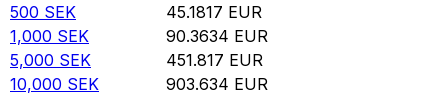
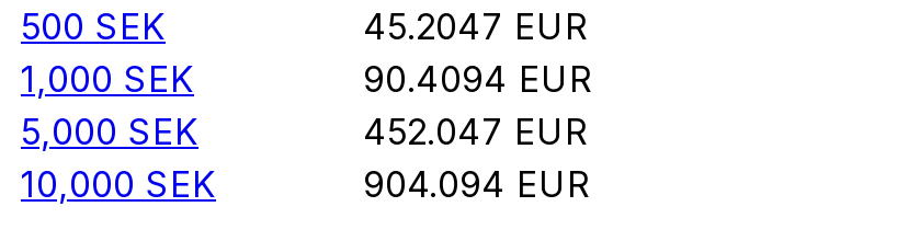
[166,2,262,22] 45.1817 EUR -> [363,5,589,49] 45.2047 EUR
[166,26,268,46] 90.3634 EUR -> [363,58,593,101] 90.4094 EUR
[166,50,263,70] 451.817 EUR -> [363,110,589,154] 452.047 EUR
[166,74,268,94] 903.634 EUR -> [363,163,591,207] 904.094 EUR

